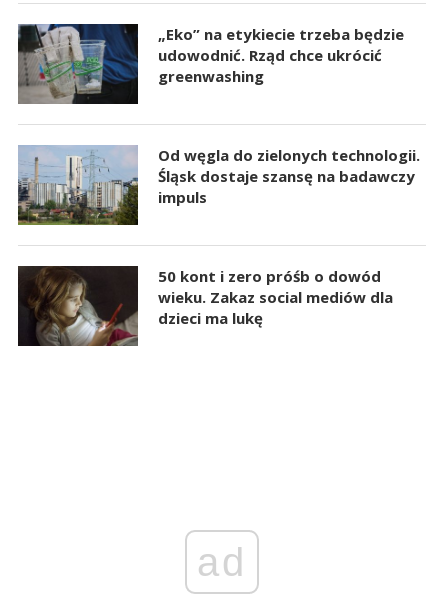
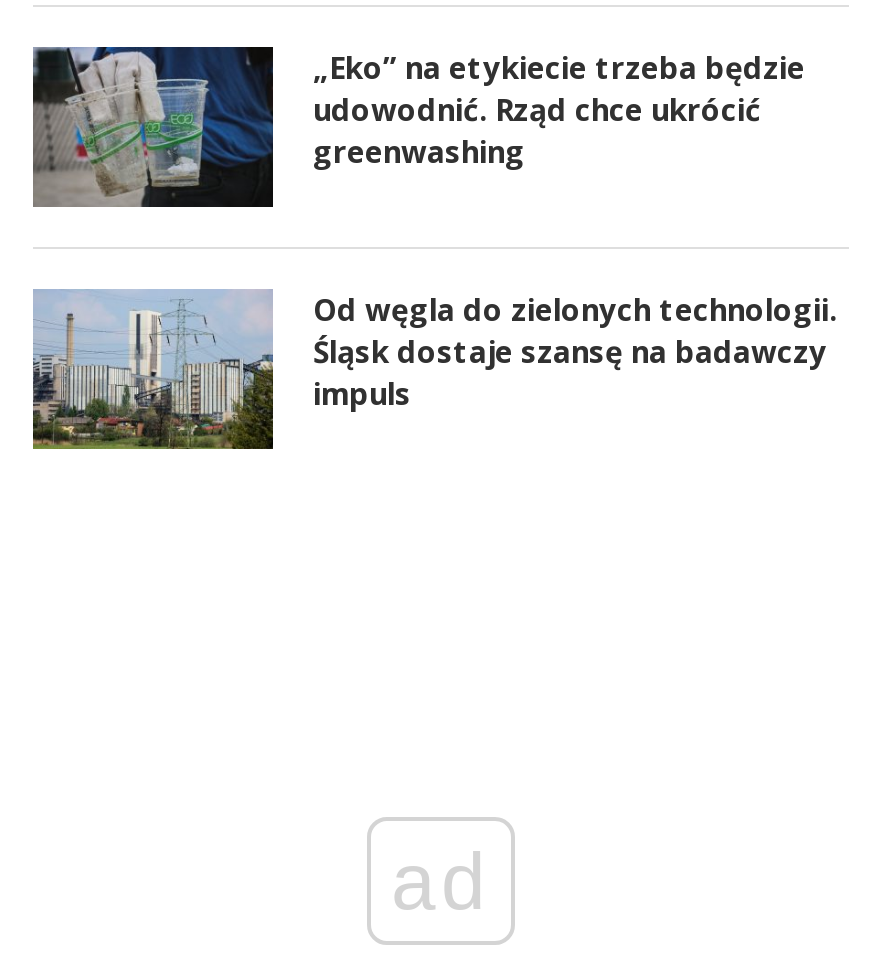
[17,265,393,347] [image] | 50 kont i zero próśb o dowód | wieku. Zakaz social mediów dla | dzieci ma lukę -> none

